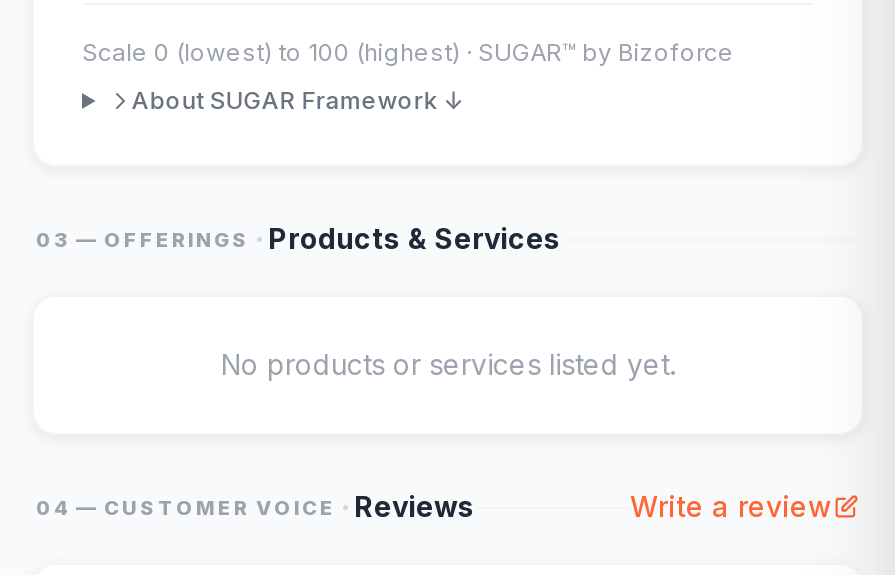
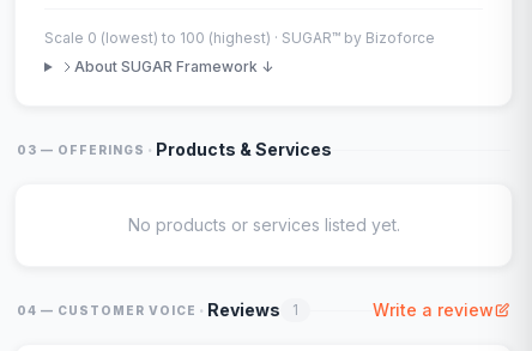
none -> [292,301,298,319] 1

